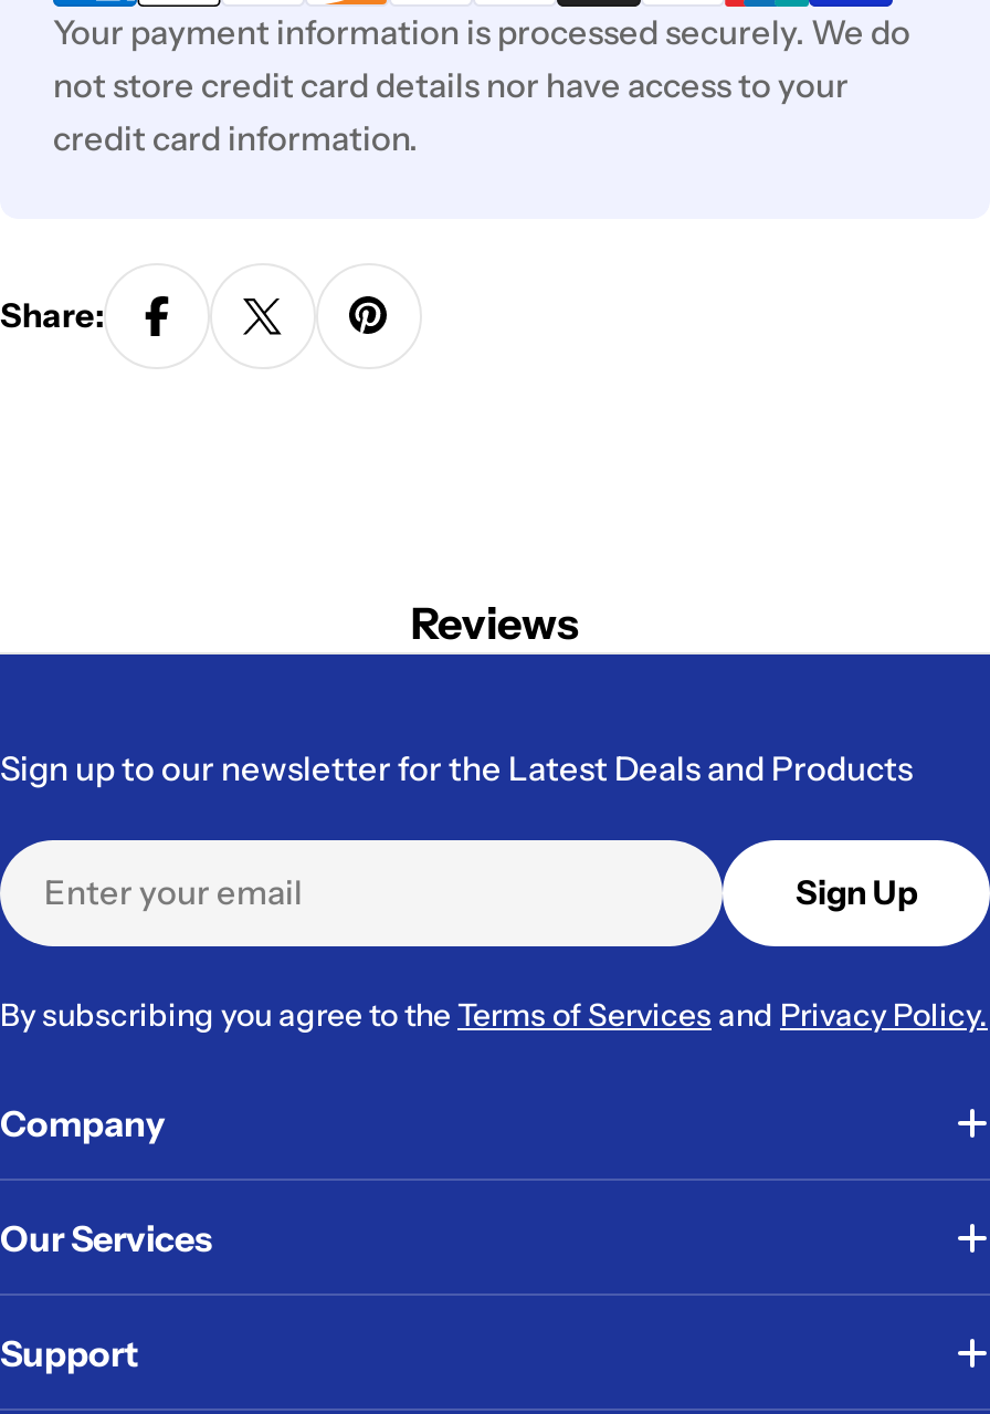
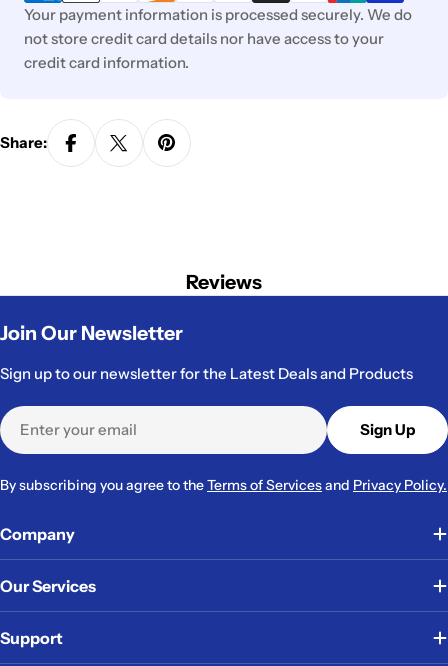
none -> [0,321,183,345] Join Our Newsletter

